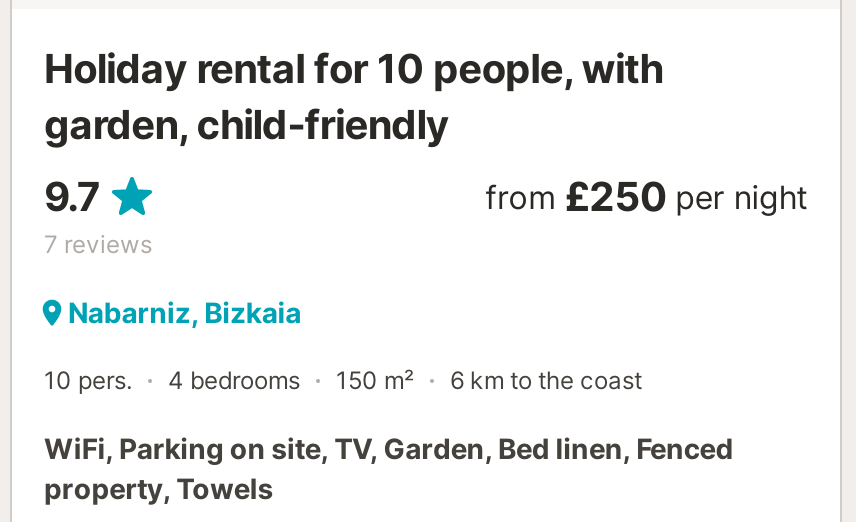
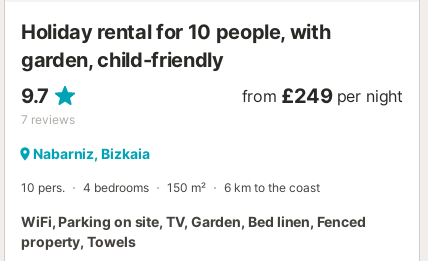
[485,172,808,220] from £250 per night -> [242,84,403,108] from £249 per night

